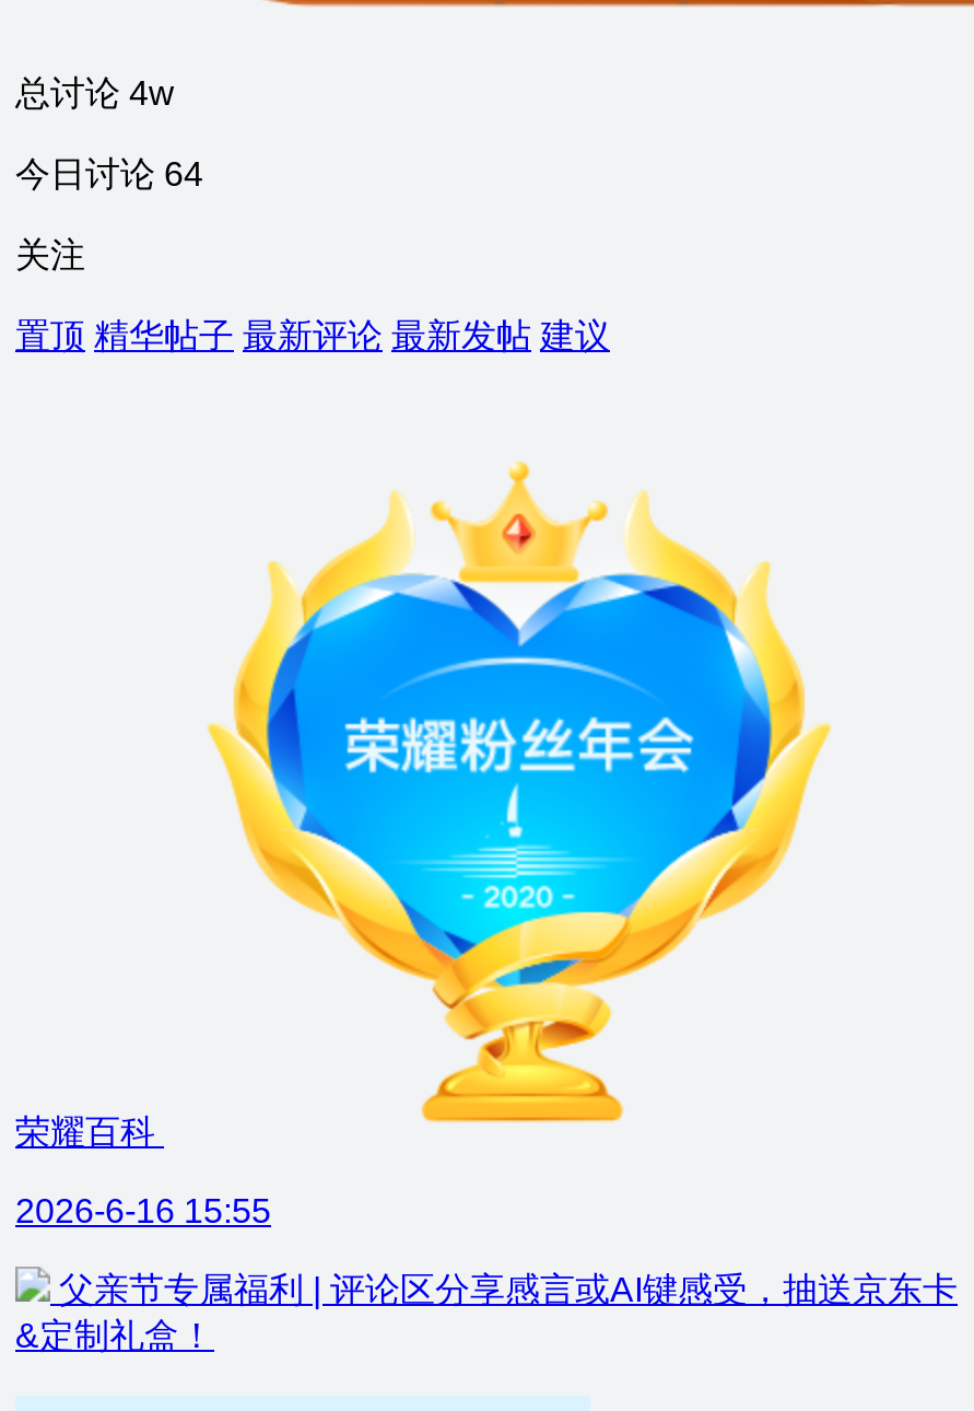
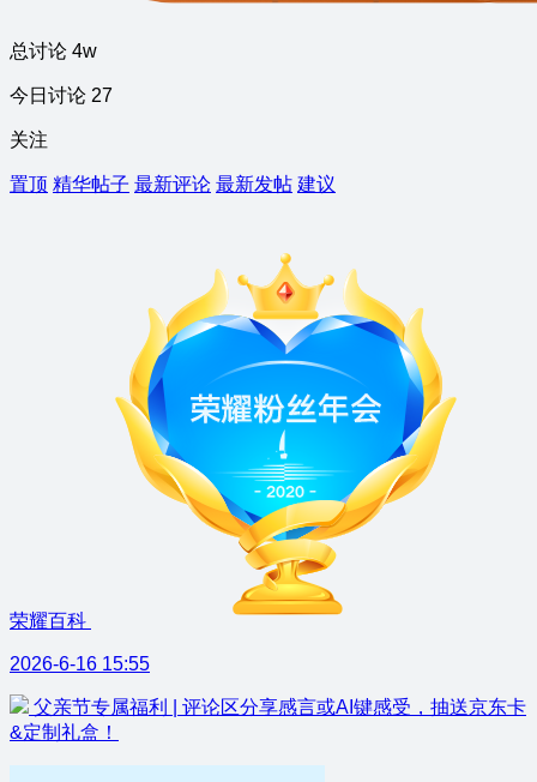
[15,155,203,193] 今日讨论 64 -> [10,85,113,106] 今日讨论 27

